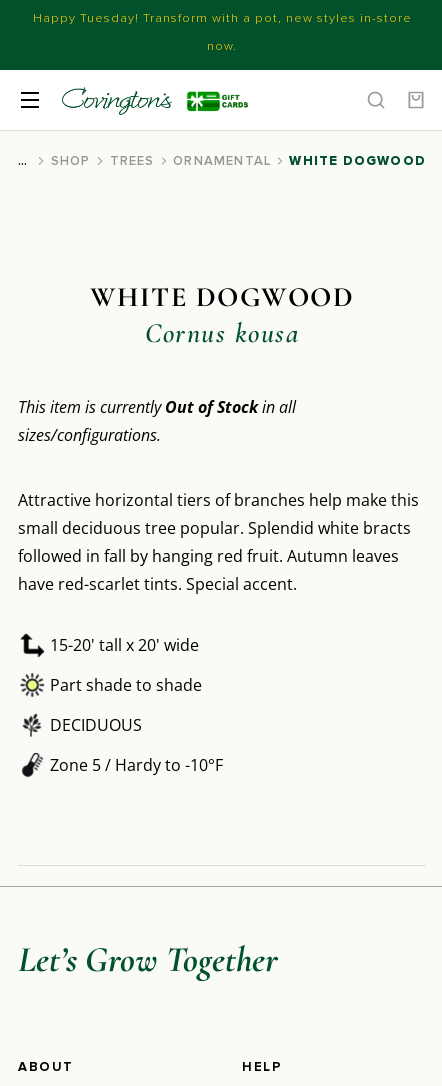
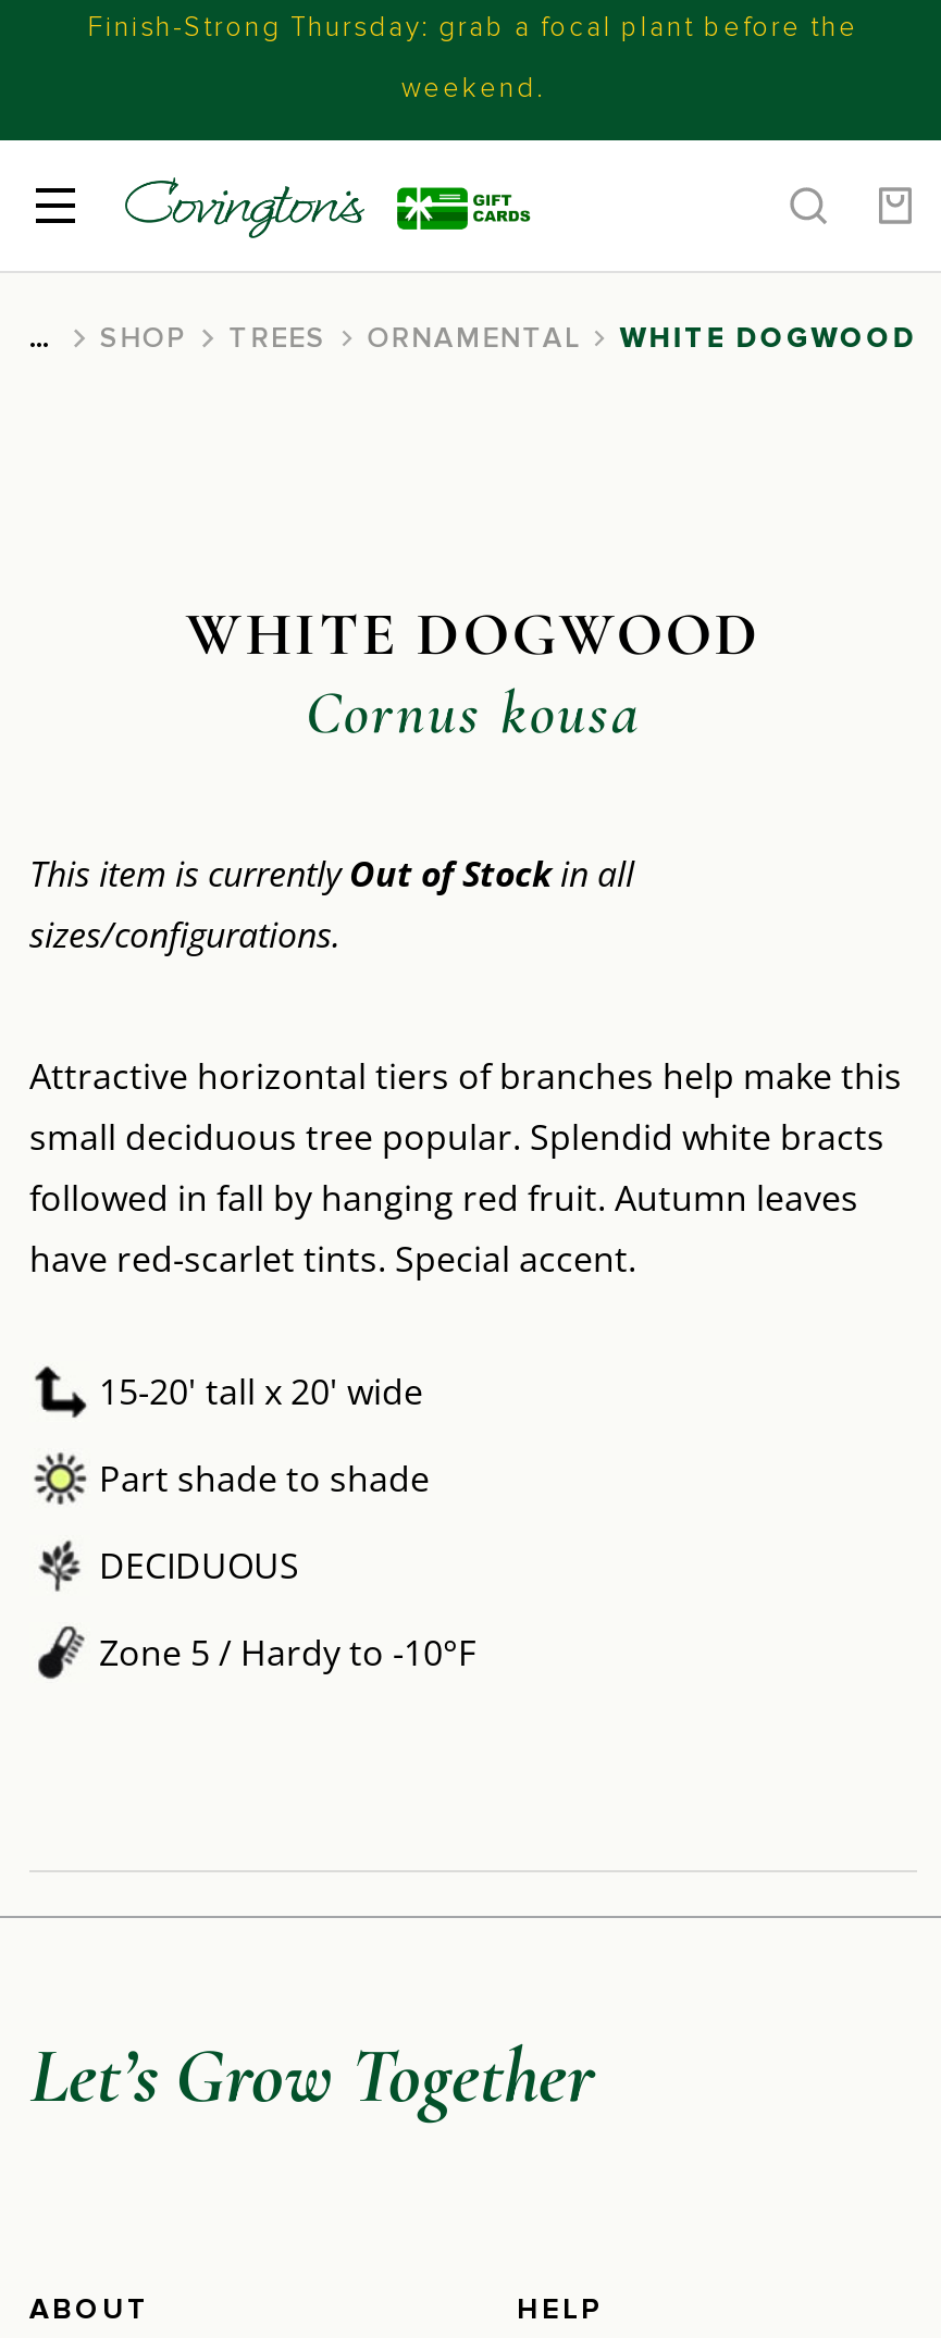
[32,10,411,26] Happy Tuesday! Transform with a pot, new styles in-store -> [88,10,858,45] Finish-Strong Thursday: grab a focal plant before the
[207,38,237,54] now. -> [401,71,545,106] weekend.

